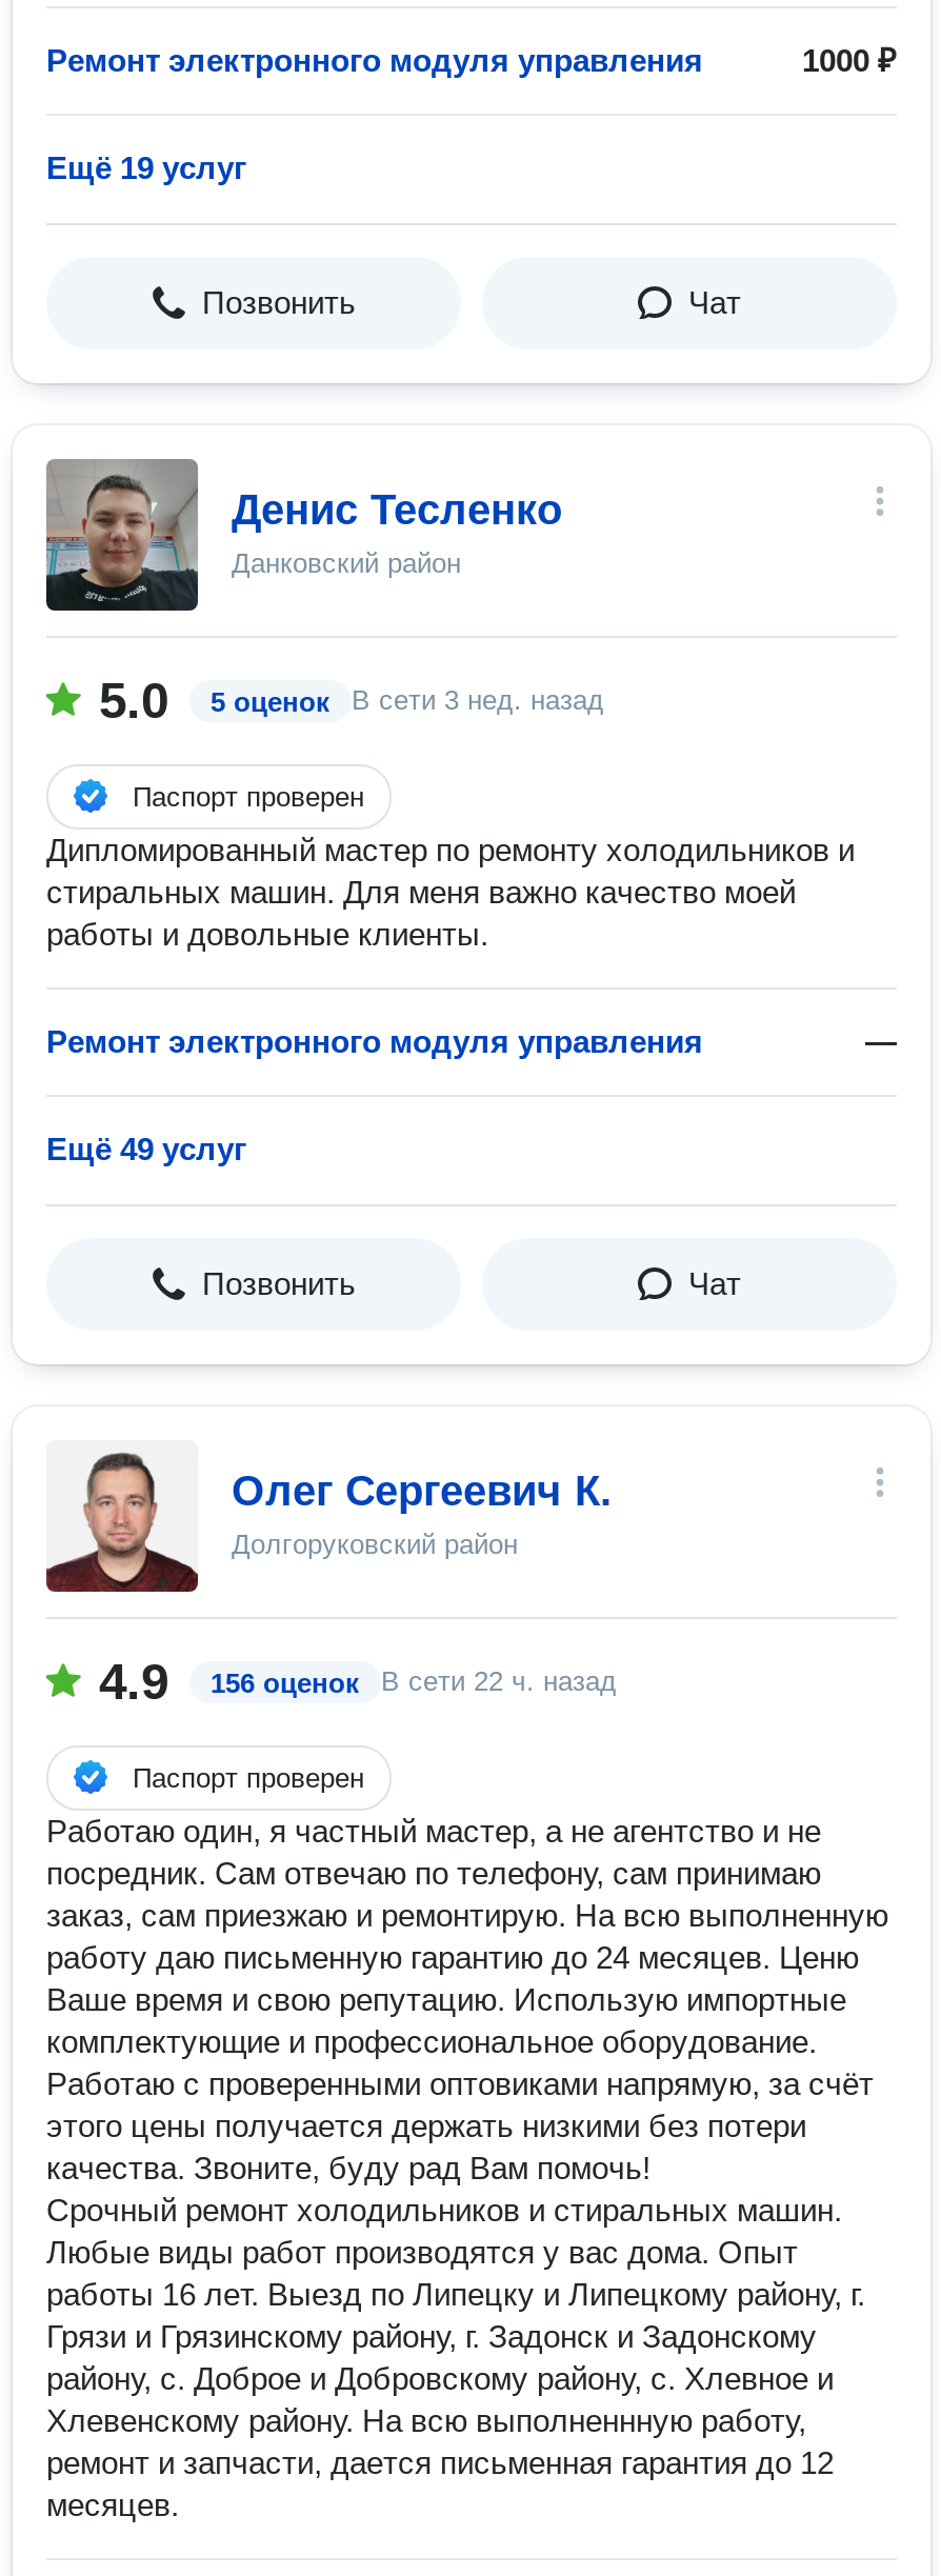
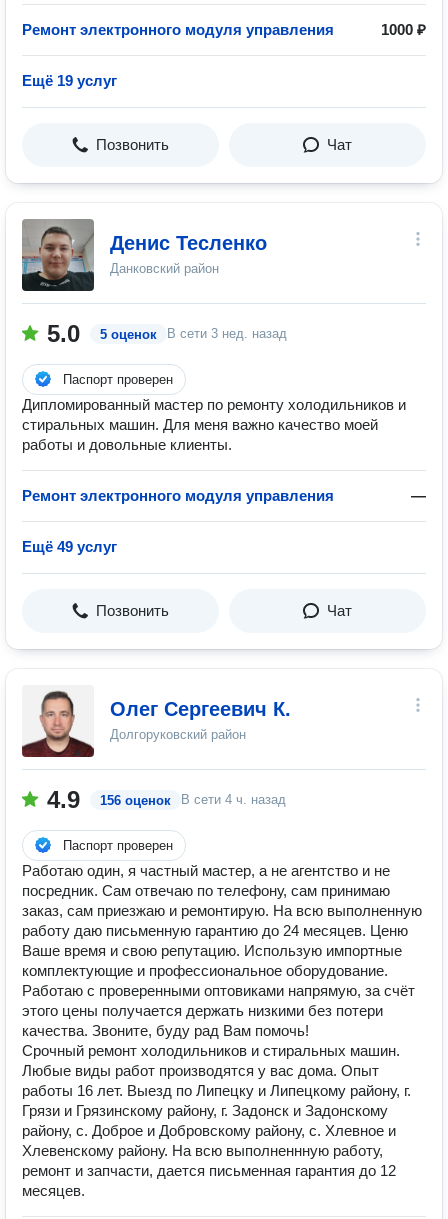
[99,1653,617,1710] 4.9 156 оценок В сети 22 ч. назад -> [47,786,286,813] 4.9 156 оценок В сети 4 ч. назад

